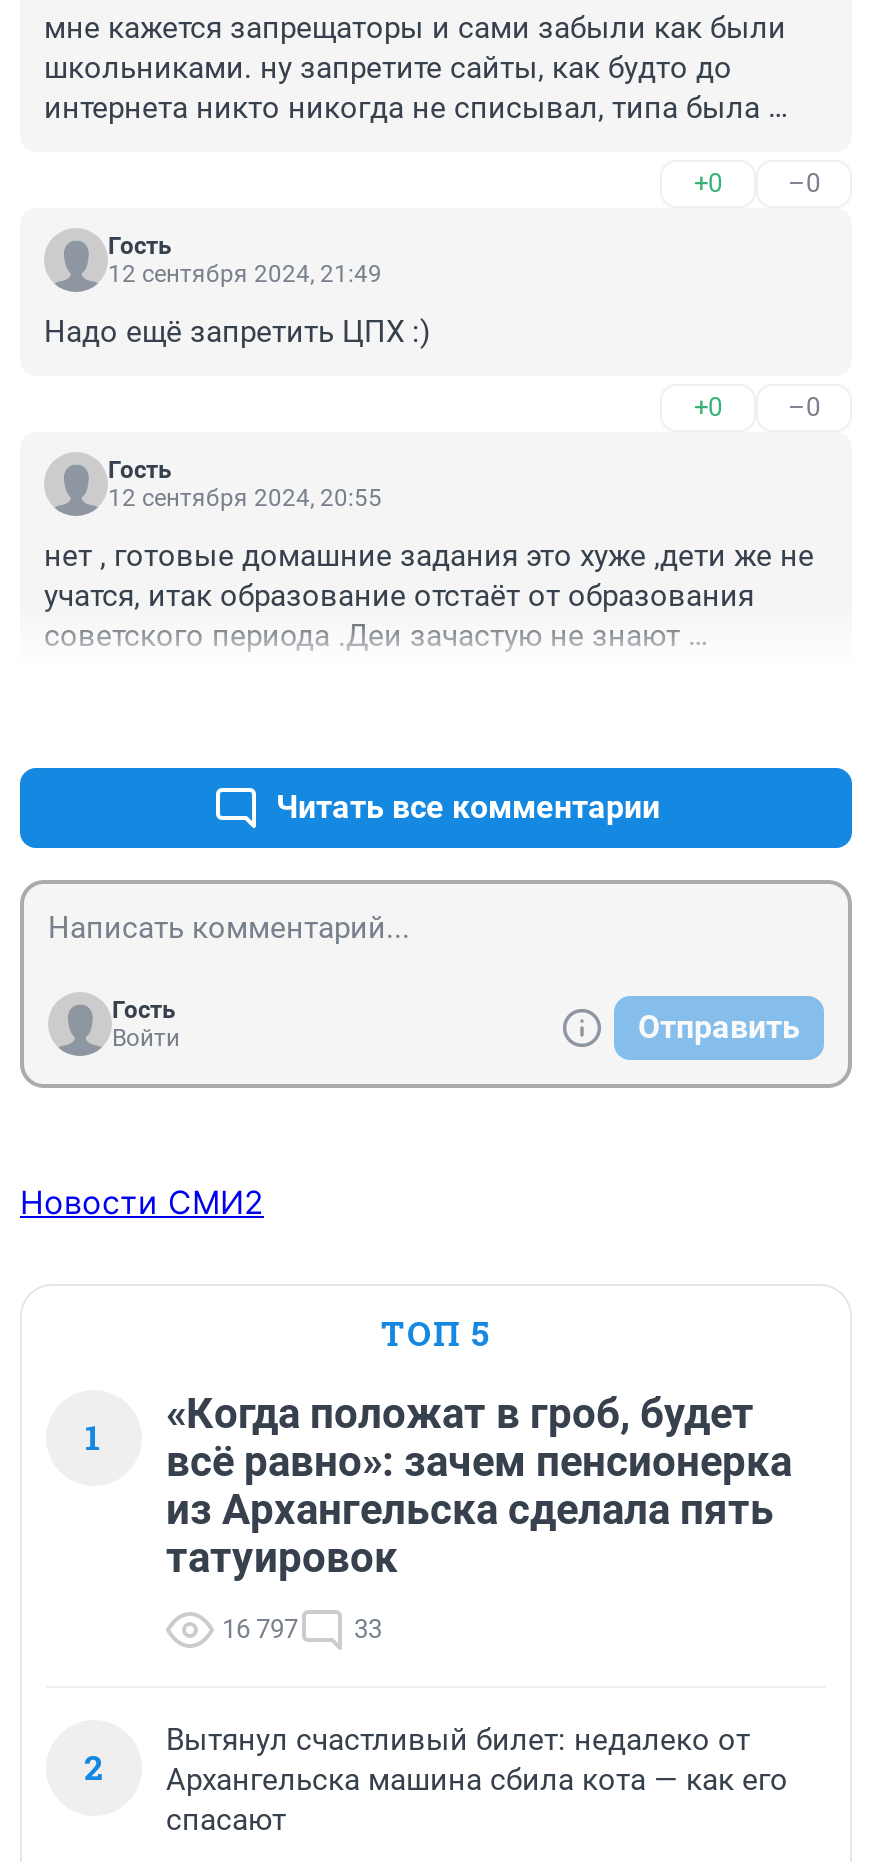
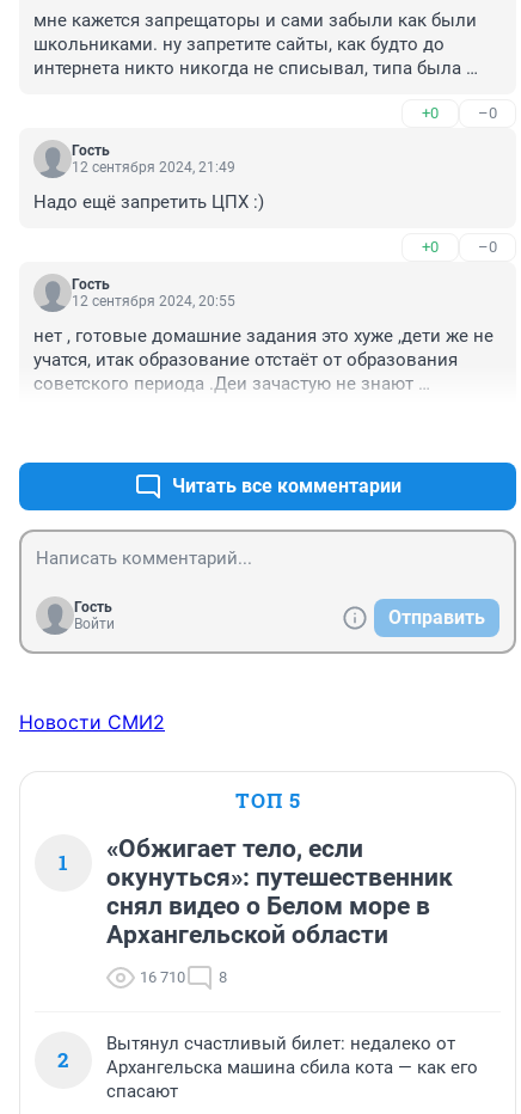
[166,1389,792,1581] «Когда положат в гроб, будет | всё равно»: зачем пенсионерка | из Архангельска сделала пять | татуировок -> [106,834,453,949] «Обжигает тело, если | окунуться»: путешественник | снял видео о Белом море в | Архангельской области
[222,1613,382,1643] 16 797 | 33 -> [140,968,227,986] 16 710 | 8

